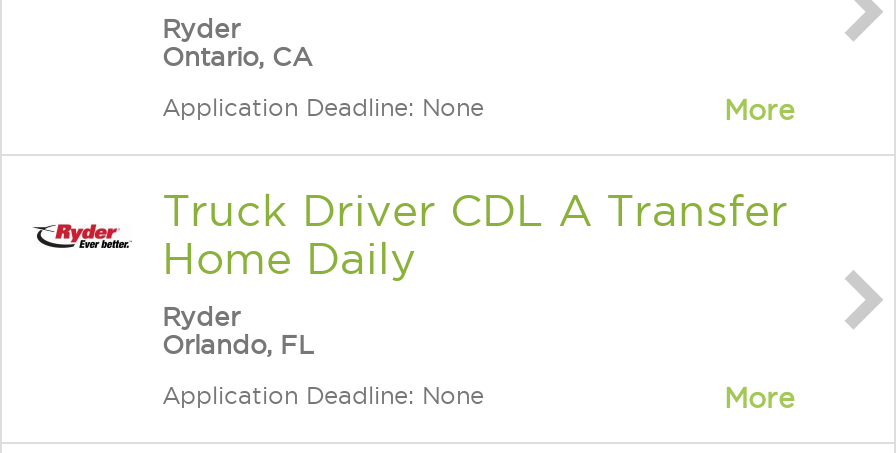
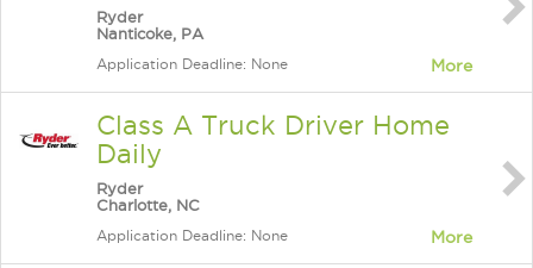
[162,42,312,70] Ontario, CA -> [96,25,203,42] Nanticoke, PA
[162,186,788,282] Truck Driver CDL A Transfer | Home Daily -> [96,111,450,168] Class A Truck Driver Home | Daily
[162,330,314,358] Orlando, FL -> [96,197,200,213] Charlotte, NC

